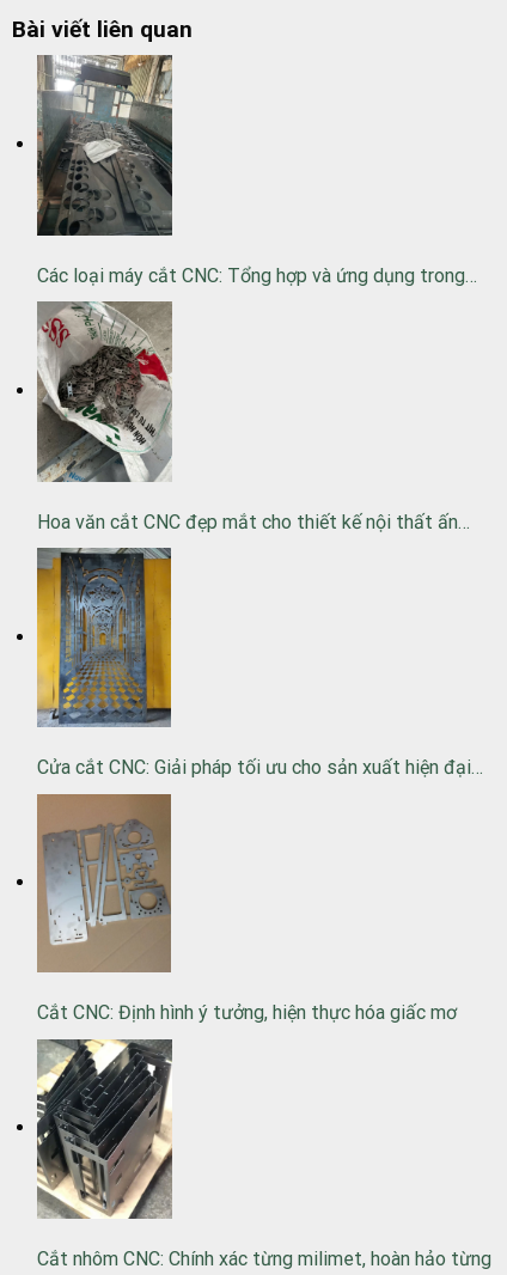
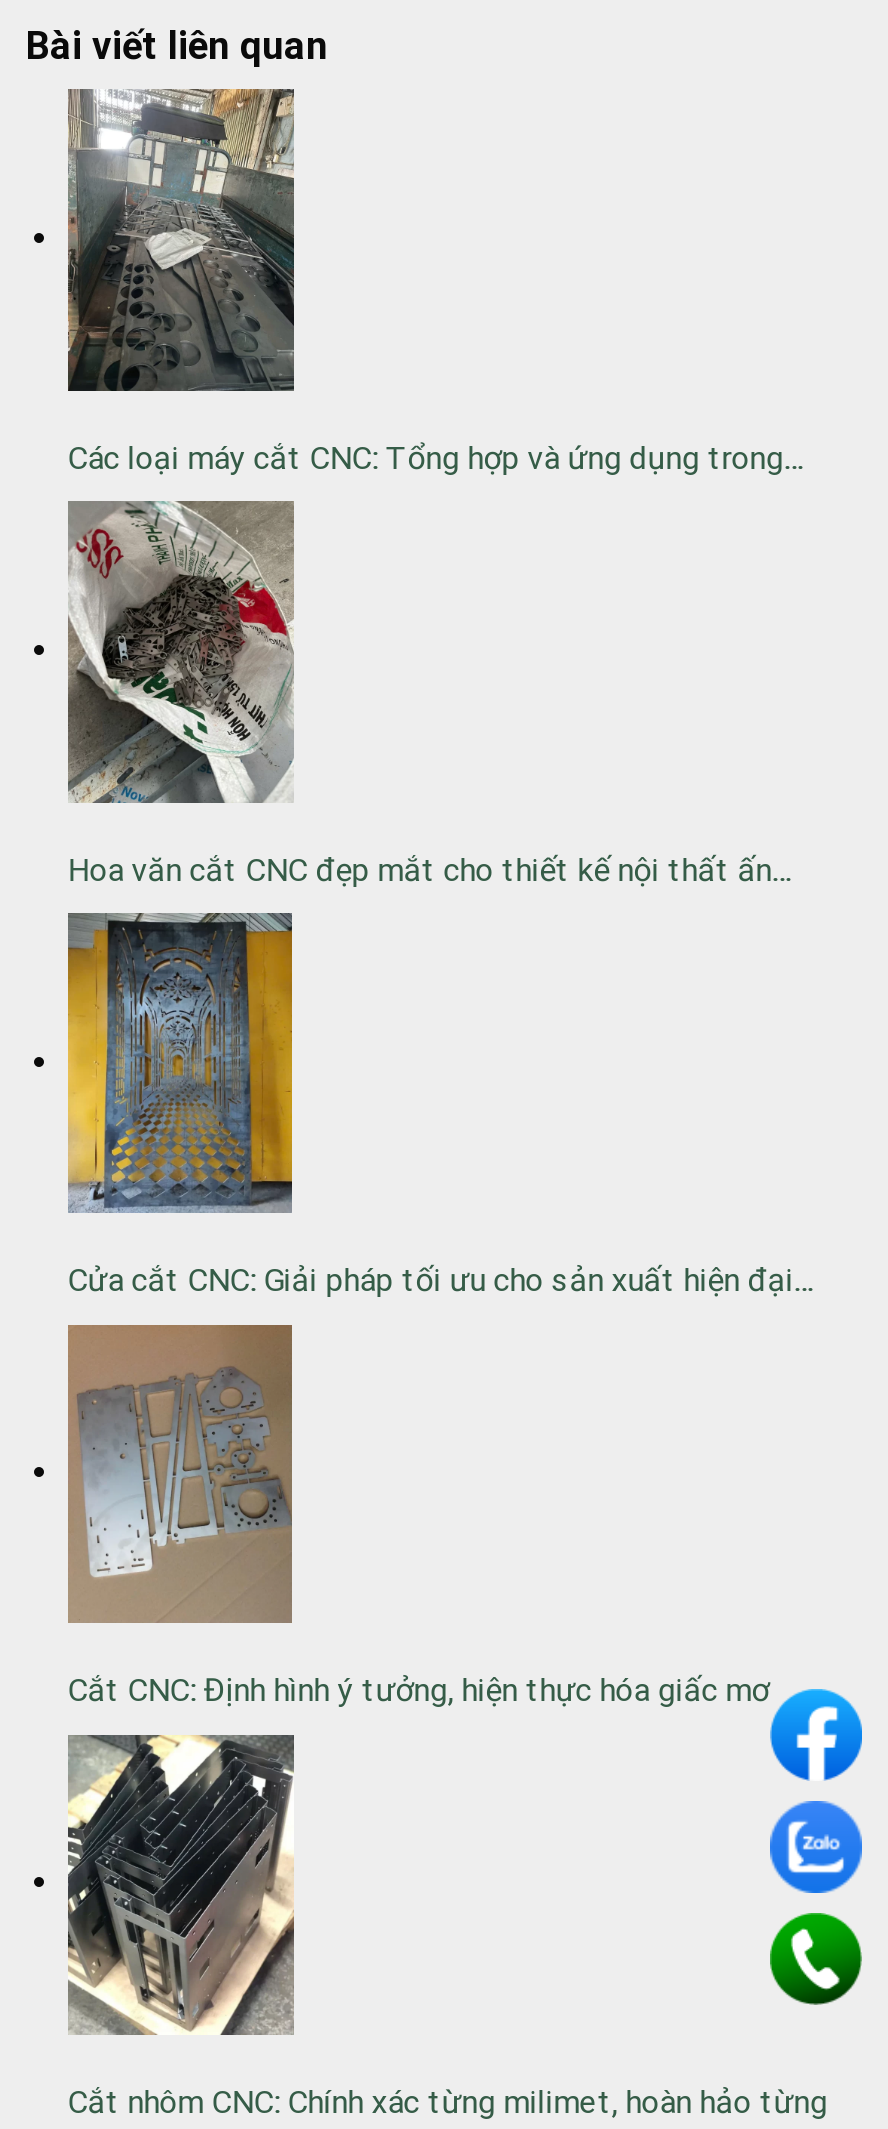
none -> [768,1687,864,1783] [image]
none -> [768,1799,864,1895] [image]
none -> [768,1911,864,2007] [image]

